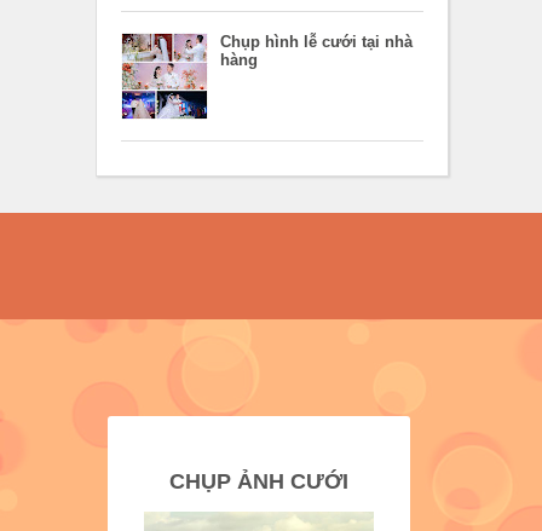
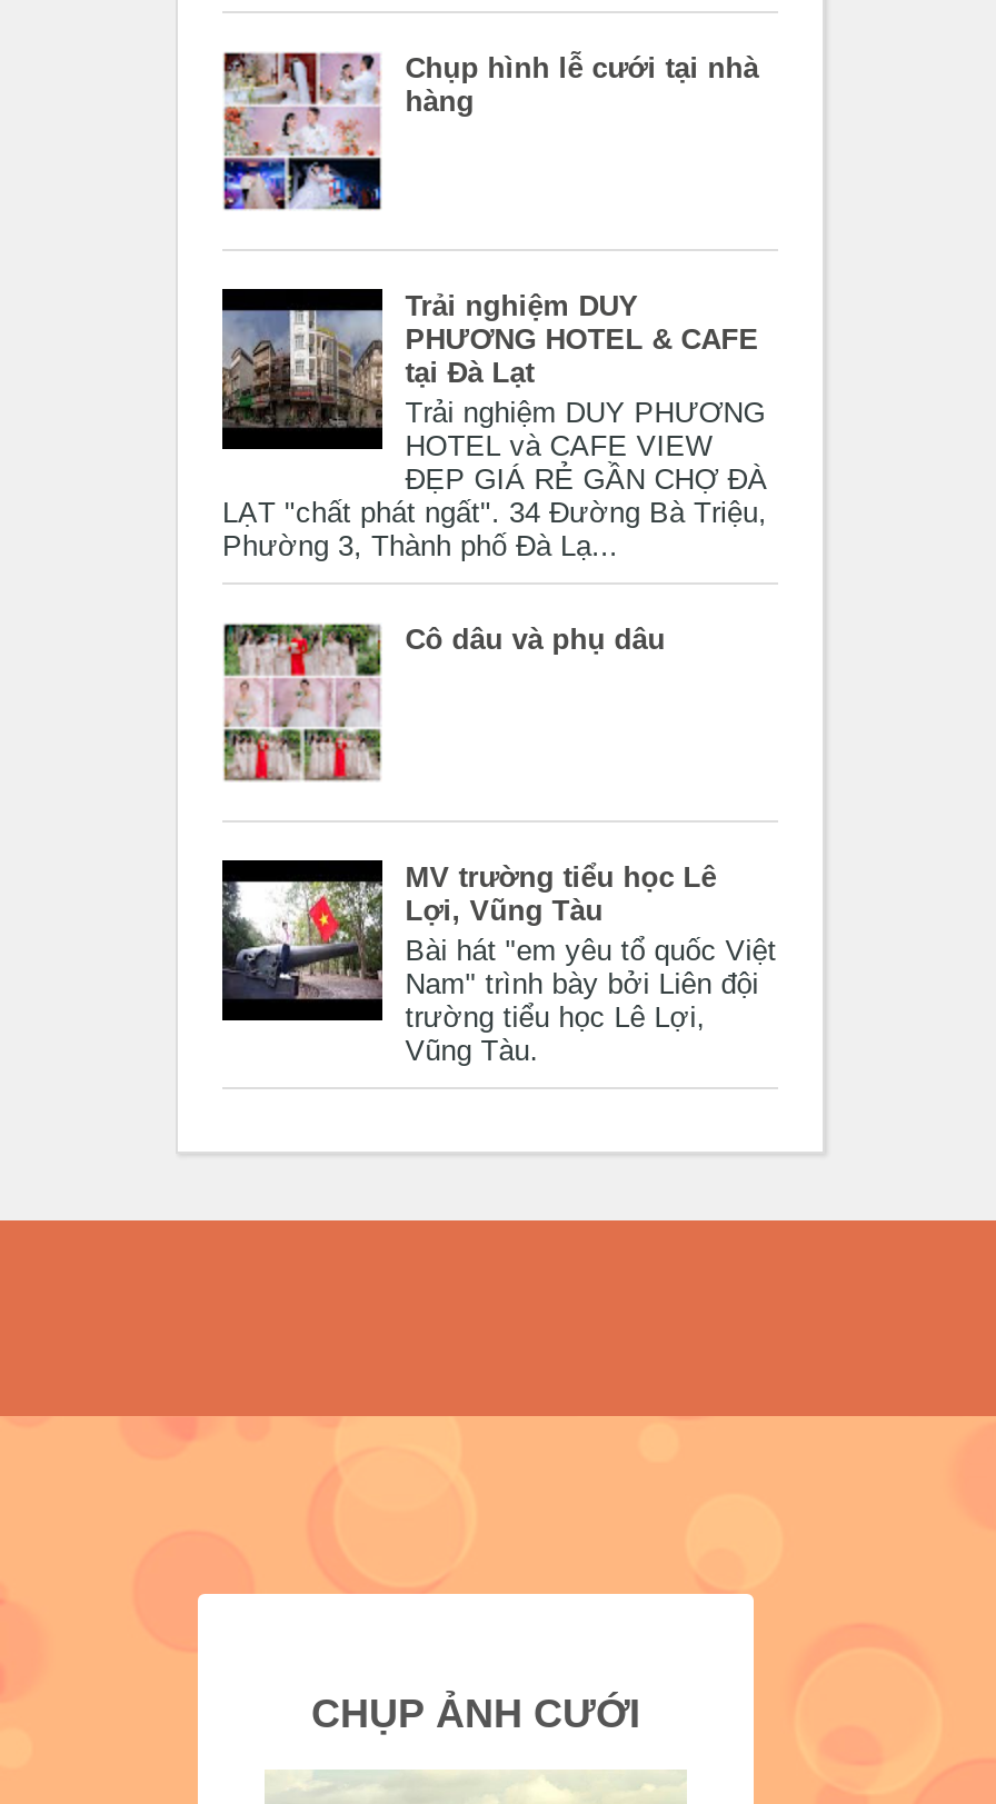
none -> [220,287,767,656] [image] | Trải nghiệm DUY | PHƯƠNG HOTEL & CAFE | tại Đà Lạt | Trải nghiệm DUY PHƯƠNG | HOTEL và CAFE VIEW | ĐẸP GIÁ RẺ GẦN CHỢ ĐÀ | LẠT "chất phát ngất". 34 Đường Bà Triệu, | Phường 3, Thành phố Đà Lạ... | Cô dâu và phụ dâu
none -> [220,858,776,1067] [image] | MV trường tiểu học Lê | Lợi, Vũng Tàu | Bài hát "em yêu tổ quốc Việt | Nam" trình bày bởi Liên đội | trường tiểu học Lê Lợi, | Vũng Tàu.
none -> [222,622,382,783] [image]

